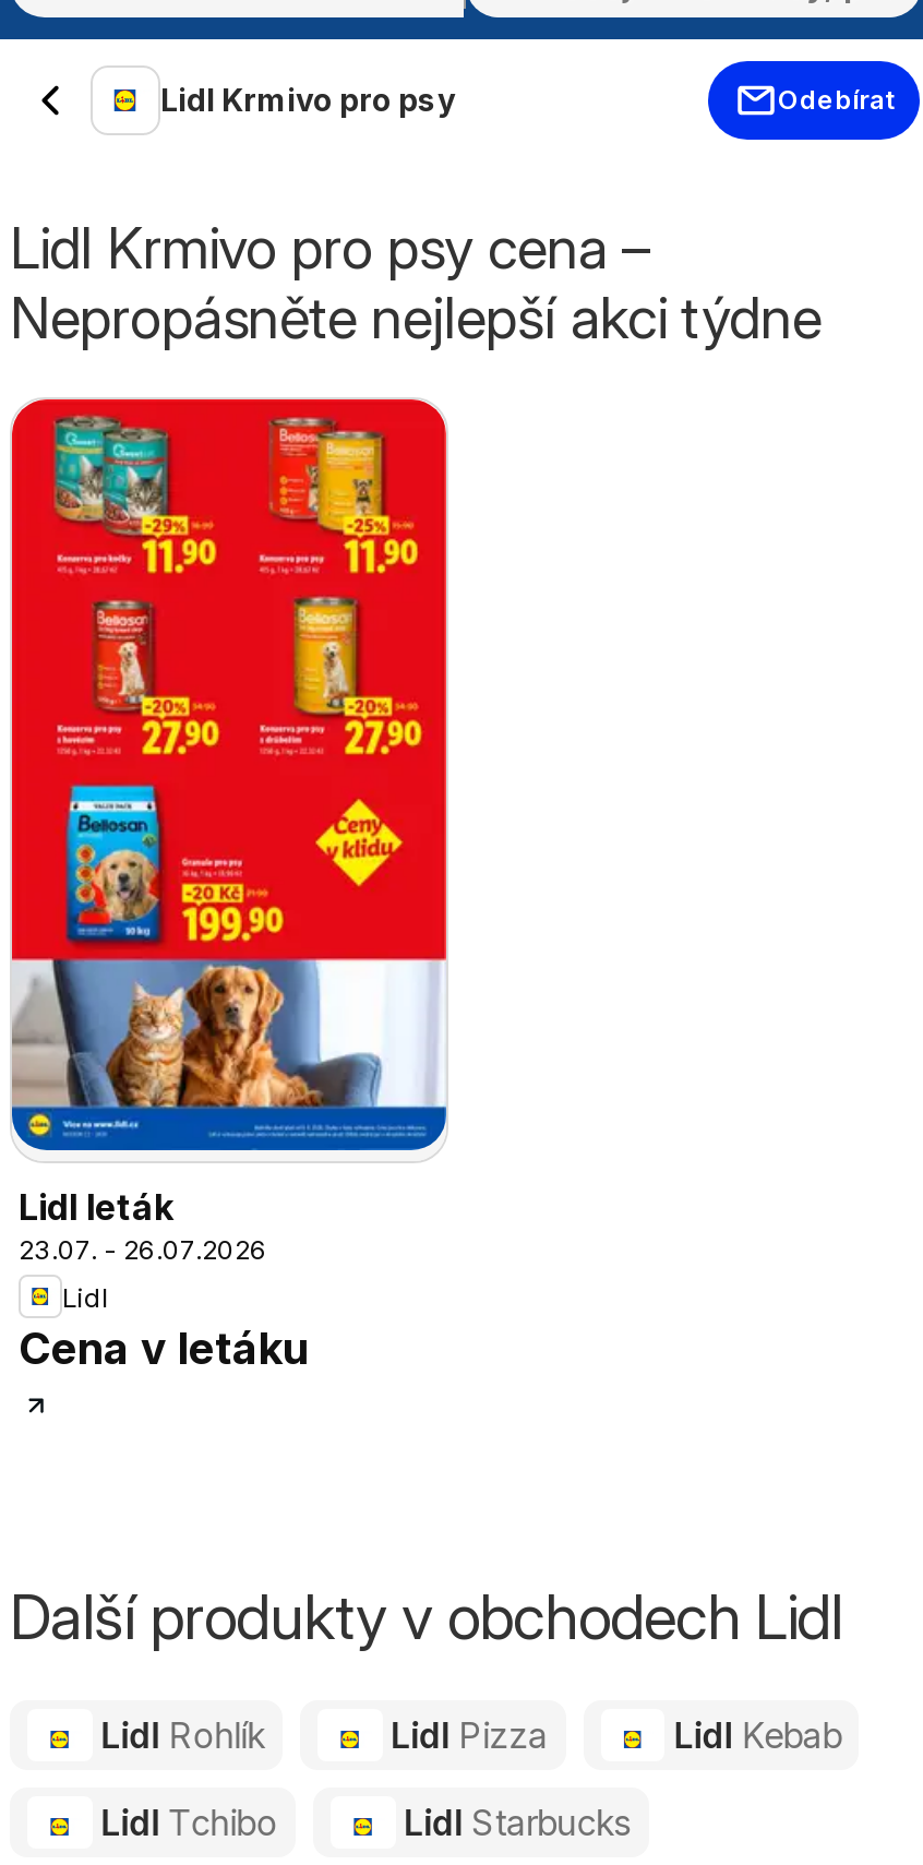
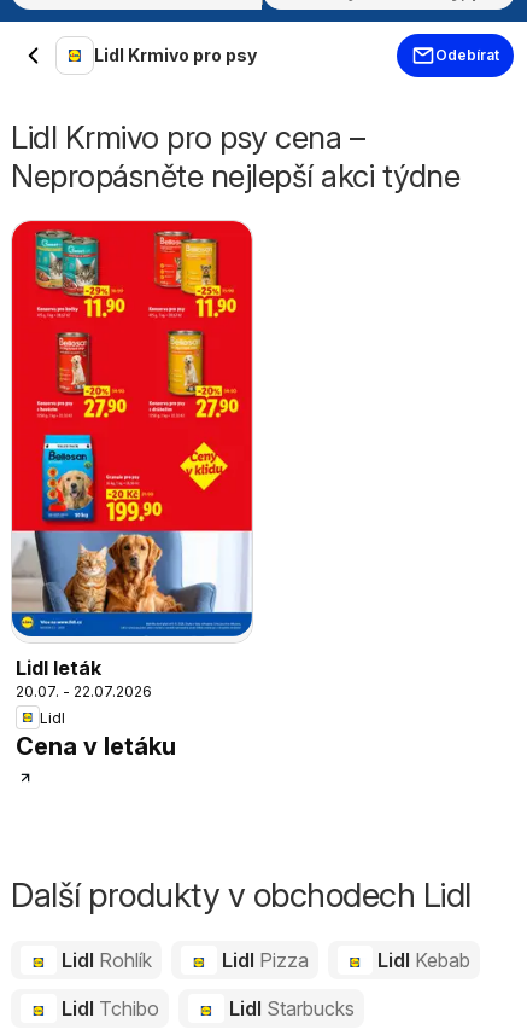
[19,1233,267,1266] 23.07. - 26.07.2026 -> [16,682,152,701] 20.07. - 22.07.2026

